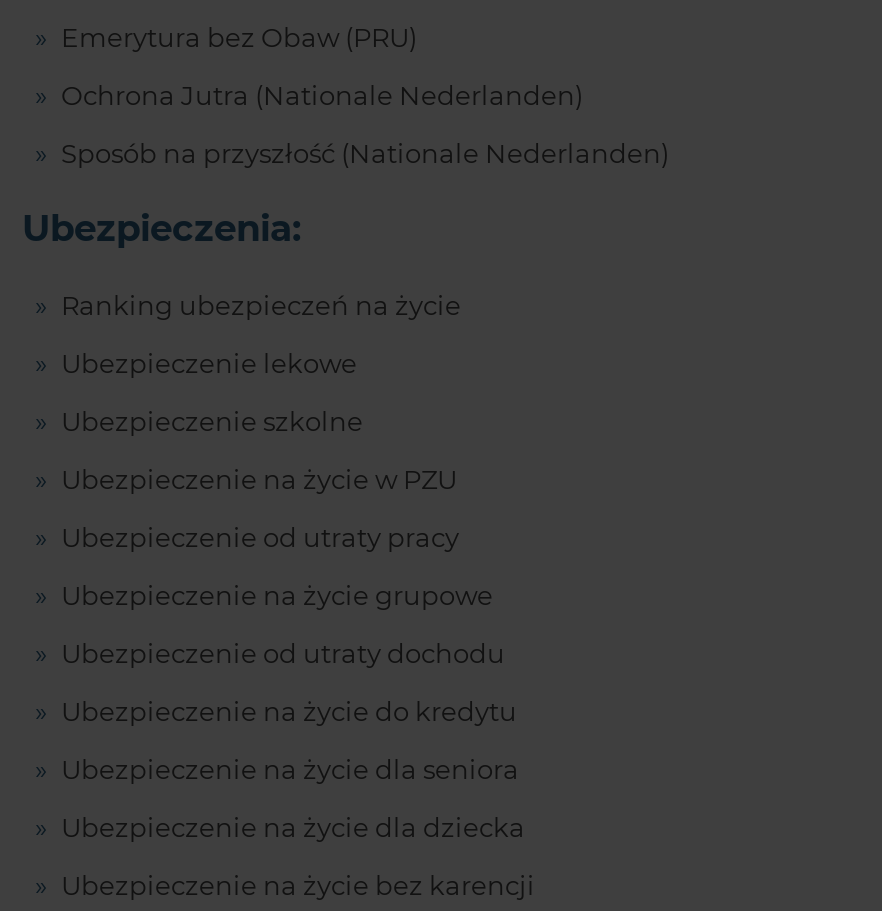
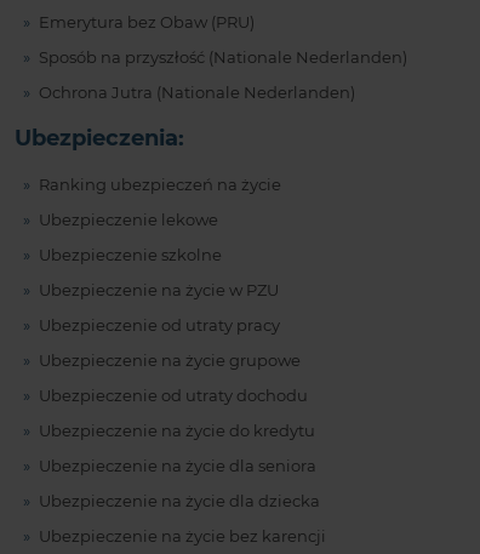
moved [61,78,583,110] -> [38,82,355,101]: Ochrona Jutra (Nationale Nederlanden)
moved [61,136,669,168] -> [38,47,407,66]: Sposób na przyszłość (Nationale Nederlanden)

